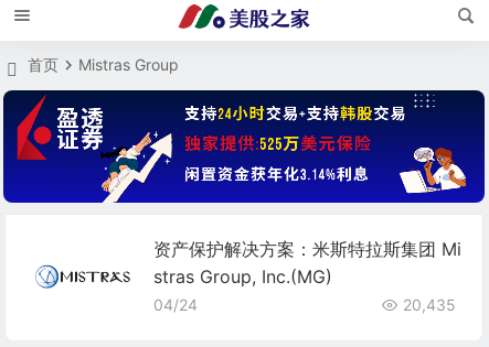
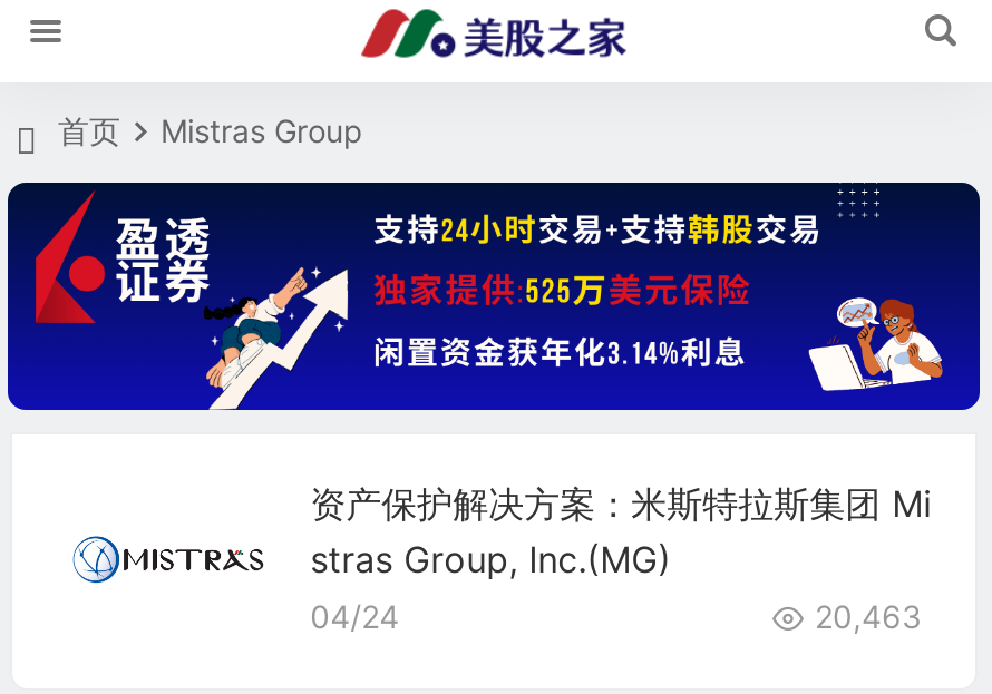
[403,296,456,314] 20,435 -> [815,598,922,636] 20,463

